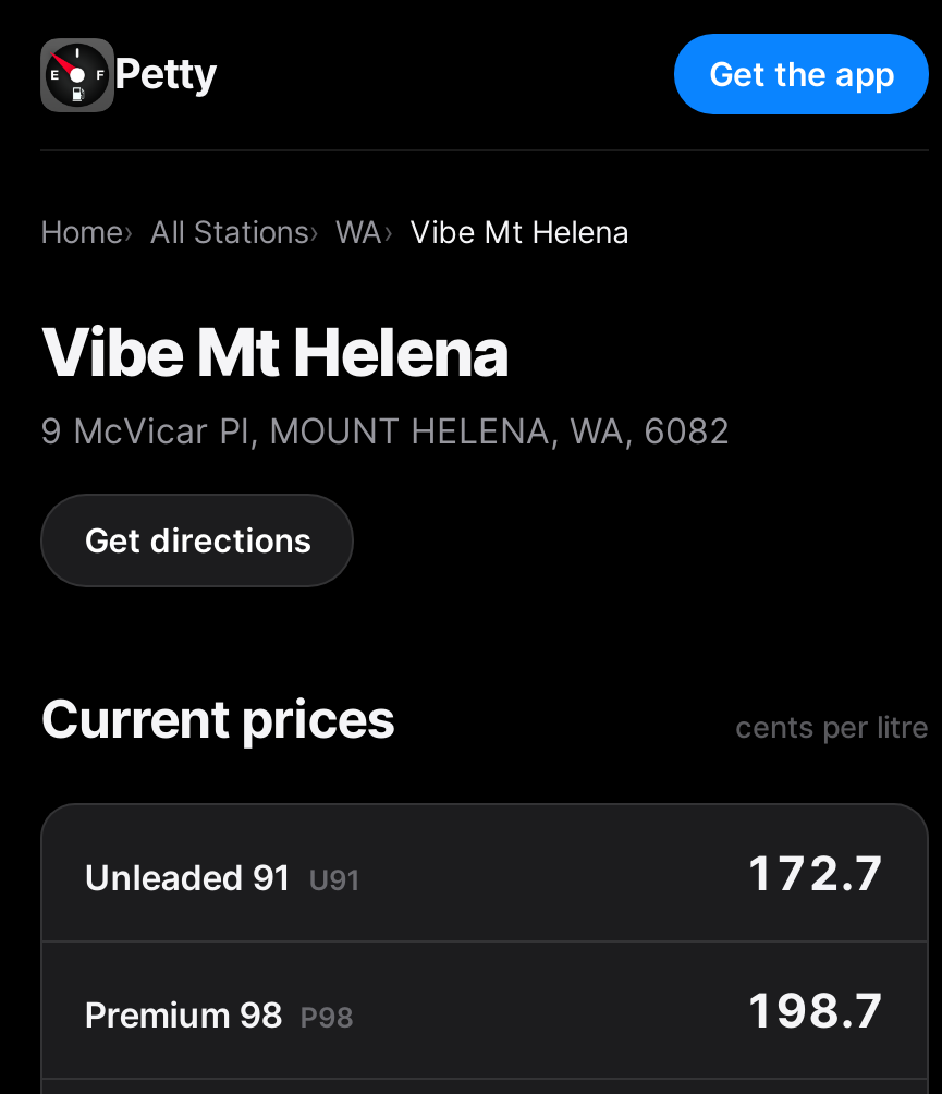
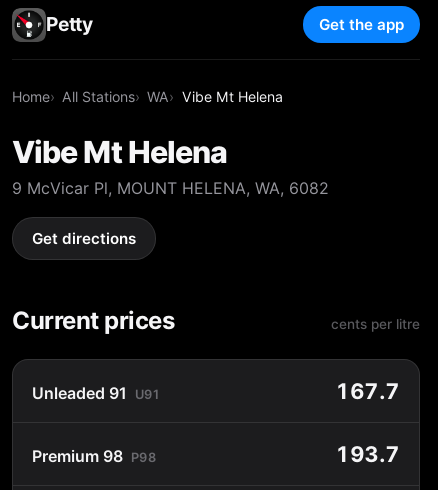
[744,844,885,900] 172.7 -> [335,378,400,404] 167.7
[744,981,885,1037] 198.7 -> [335,440,400,466] 193.7

